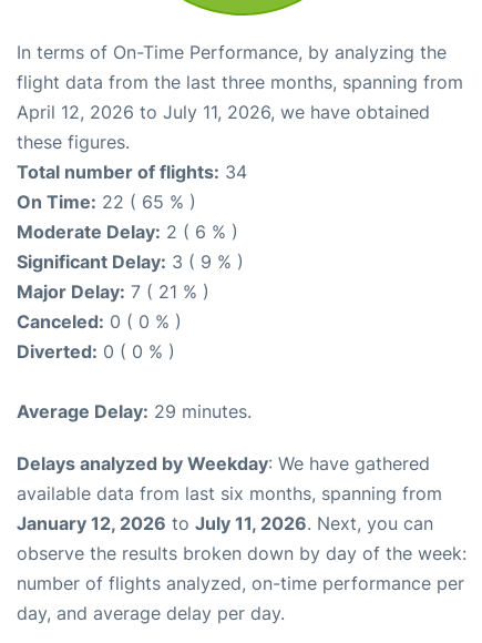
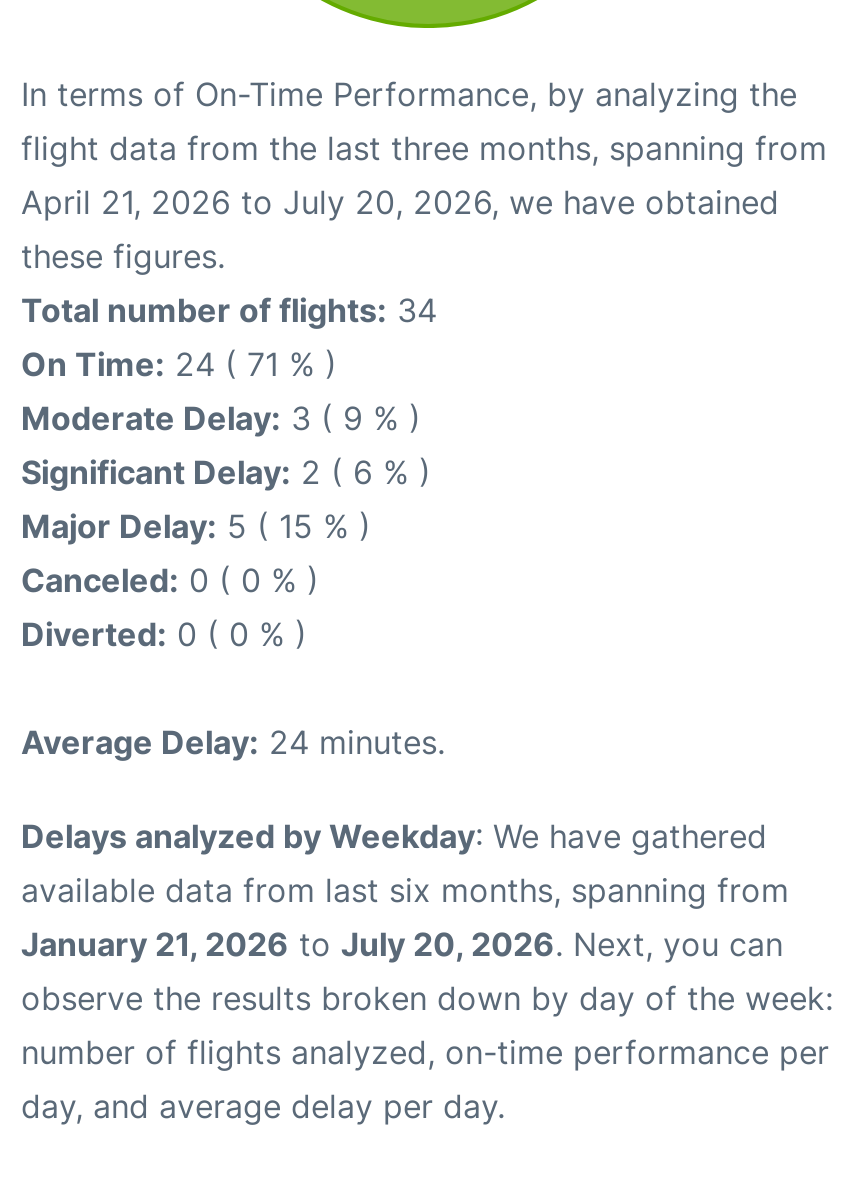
[17,101,430,123] April 12, 2026 to July 11, 2026, we have obtained -> [21,182,779,222] April 21, 2026 to July 20, 2026, we have obtained
[17,191,196,213] On Time: 22 ( 65 % ) -> [21,344,337,384] On Time: 24 ( 71 % )
[17,221,238,243] Moderate Delay: 2 ( 6 % ) -> [21,398,421,438] Moderate Delay: 3 ( 9 % )
[17,251,244,273] Significant Delay: 3 ( 9 % ) -> [21,452,431,492] Significant Delay: 2 ( 6 % )
[17,280,209,303] Major Delay: 7 ( 21 % ) -> [21,506,371,546] Major Delay: 5 ( 15 % )
[17,400,252,422] Average Delay: 29 minutes. -> [21,722,445,762] Average Delay: 24 minutes.
[17,512,433,534] January 12, 2026 to July 11, 2026. Next, you can -> [21,924,783,964] January 21, 2026 to July 20, 2026. Next, you can

